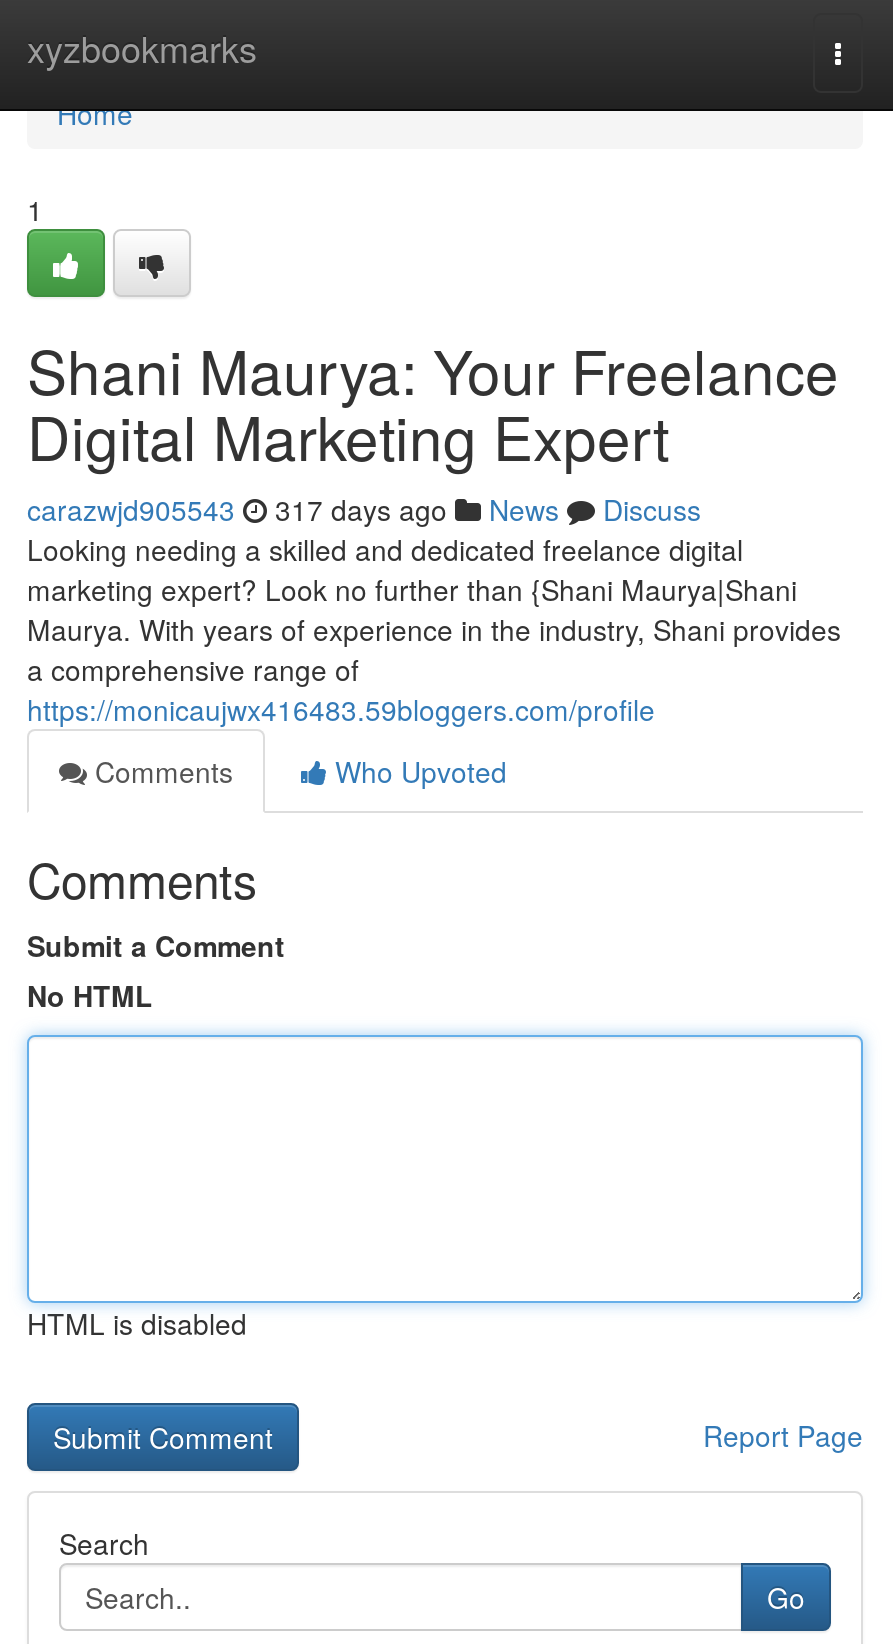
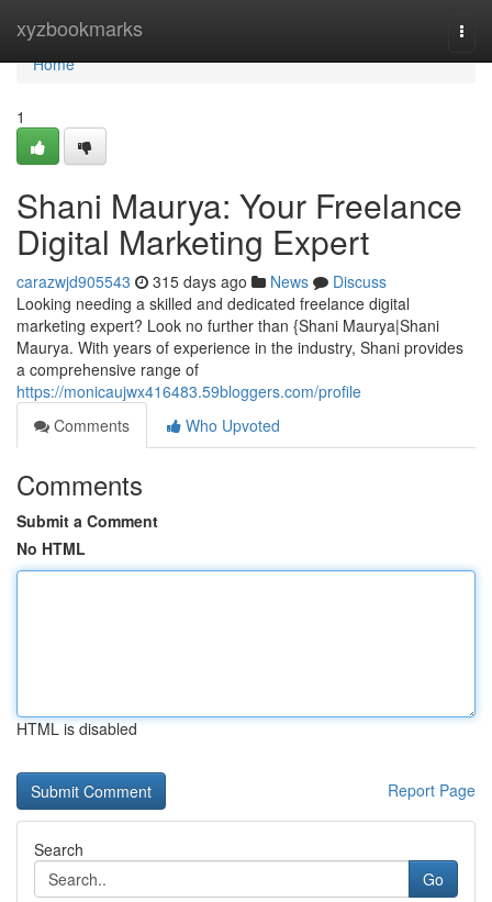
[27,489,701,529] carazwjd905543 317 days ago News Discuss -> [16,270,387,292] carazwjd905543 315 days ago News Discuss

